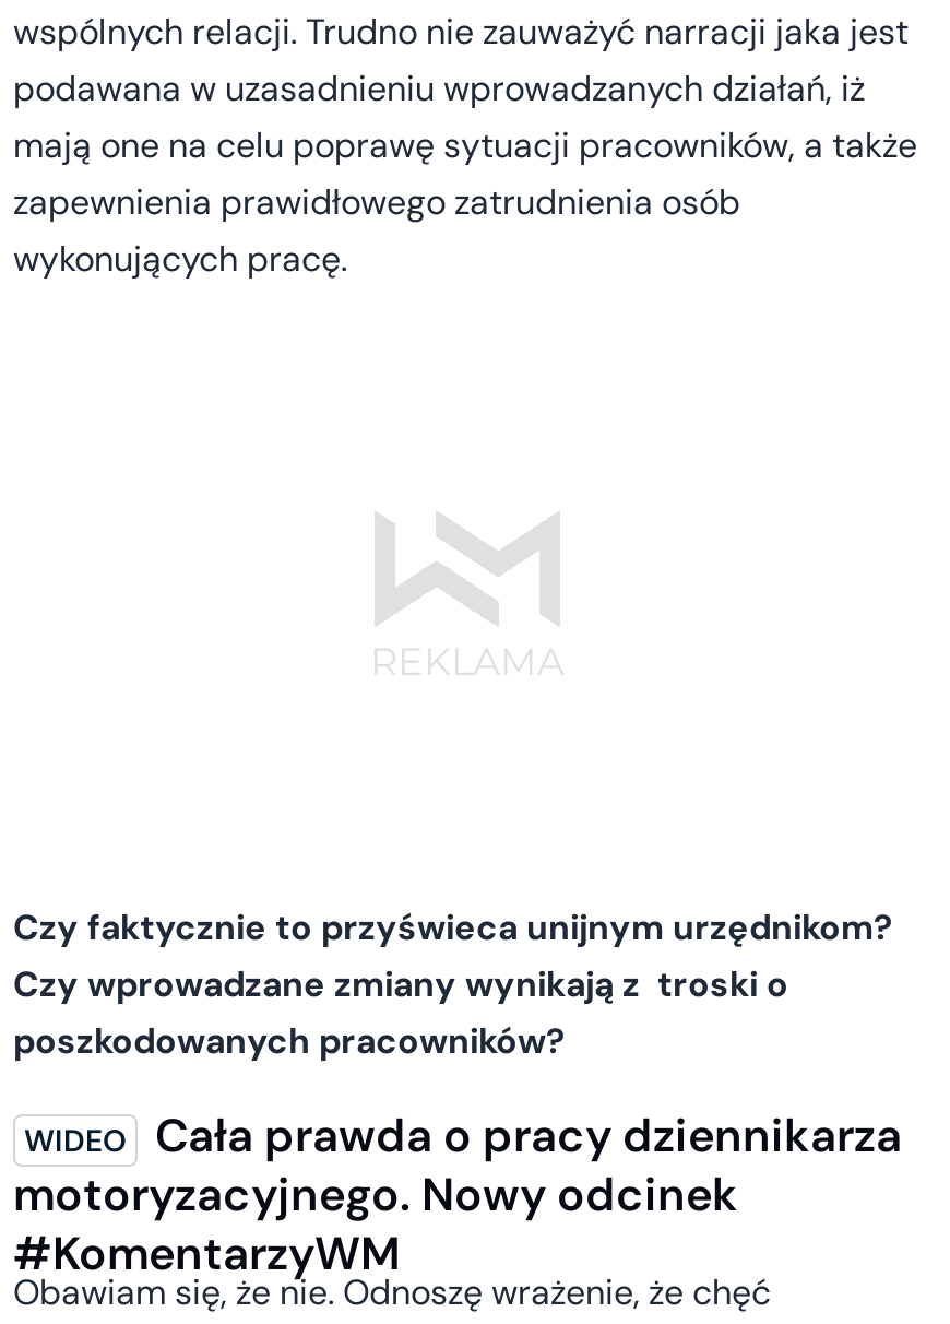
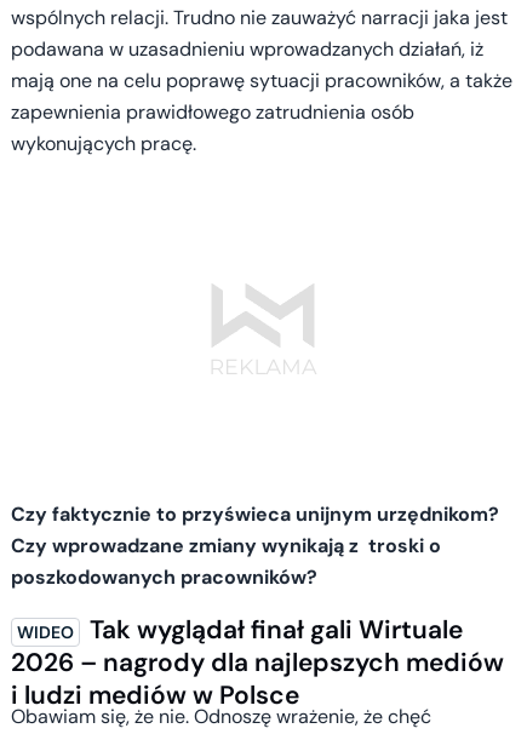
[13,1106,902,1282] Cała prawda o pracy dziennikarza | motoryzacyjnego. Nowy odcinek | #KomentarzyWM -> [11,613,504,711] Tak wyglądał finał gali Wirtuale | 2026 – nagrody dla najlepszych mediów | i ludzi mediów w Polsce

